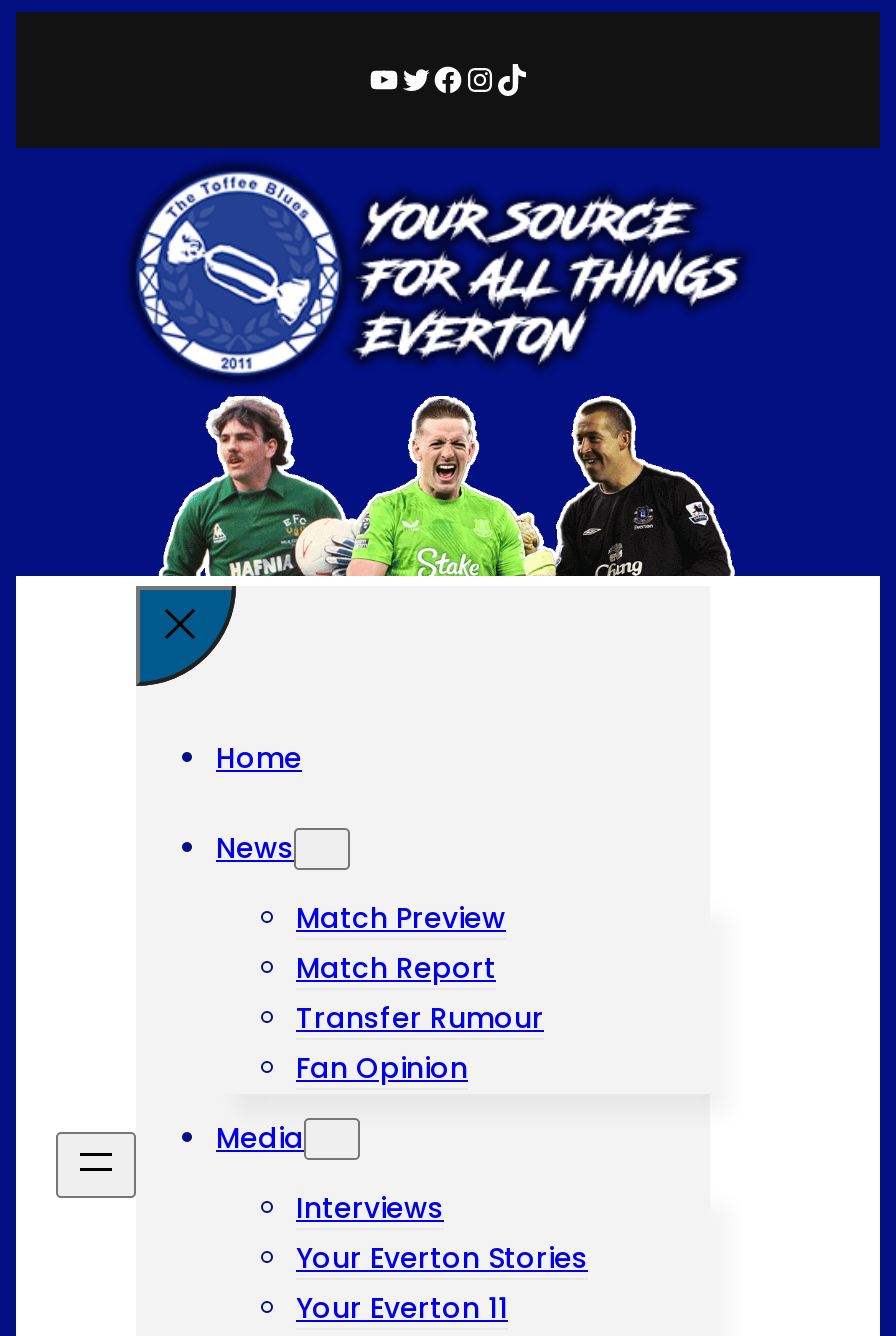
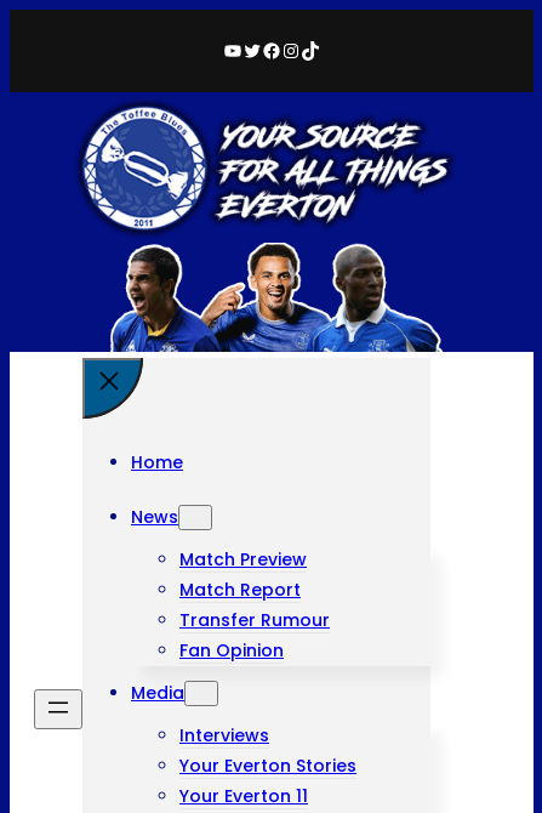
[156,394,736,578] [image] -> [97,241,445,353] [image]

